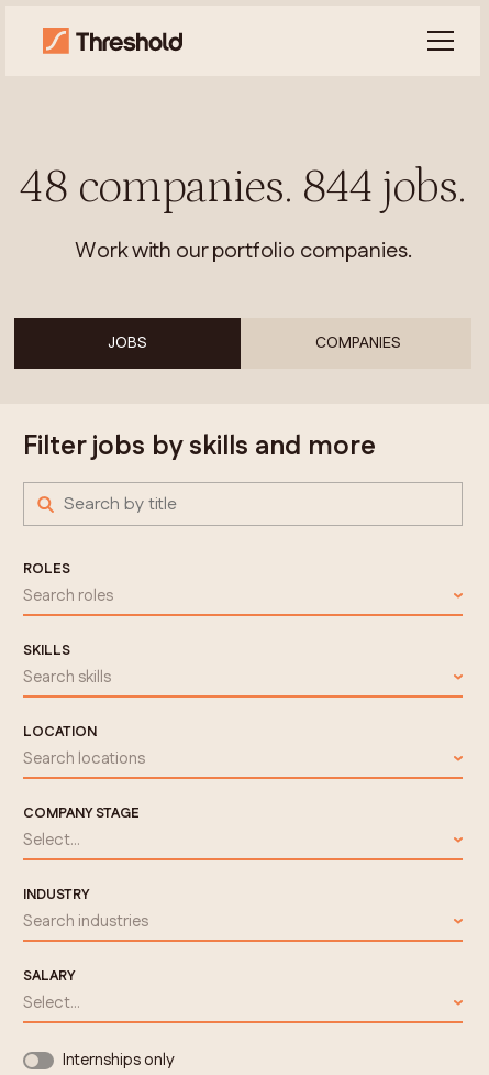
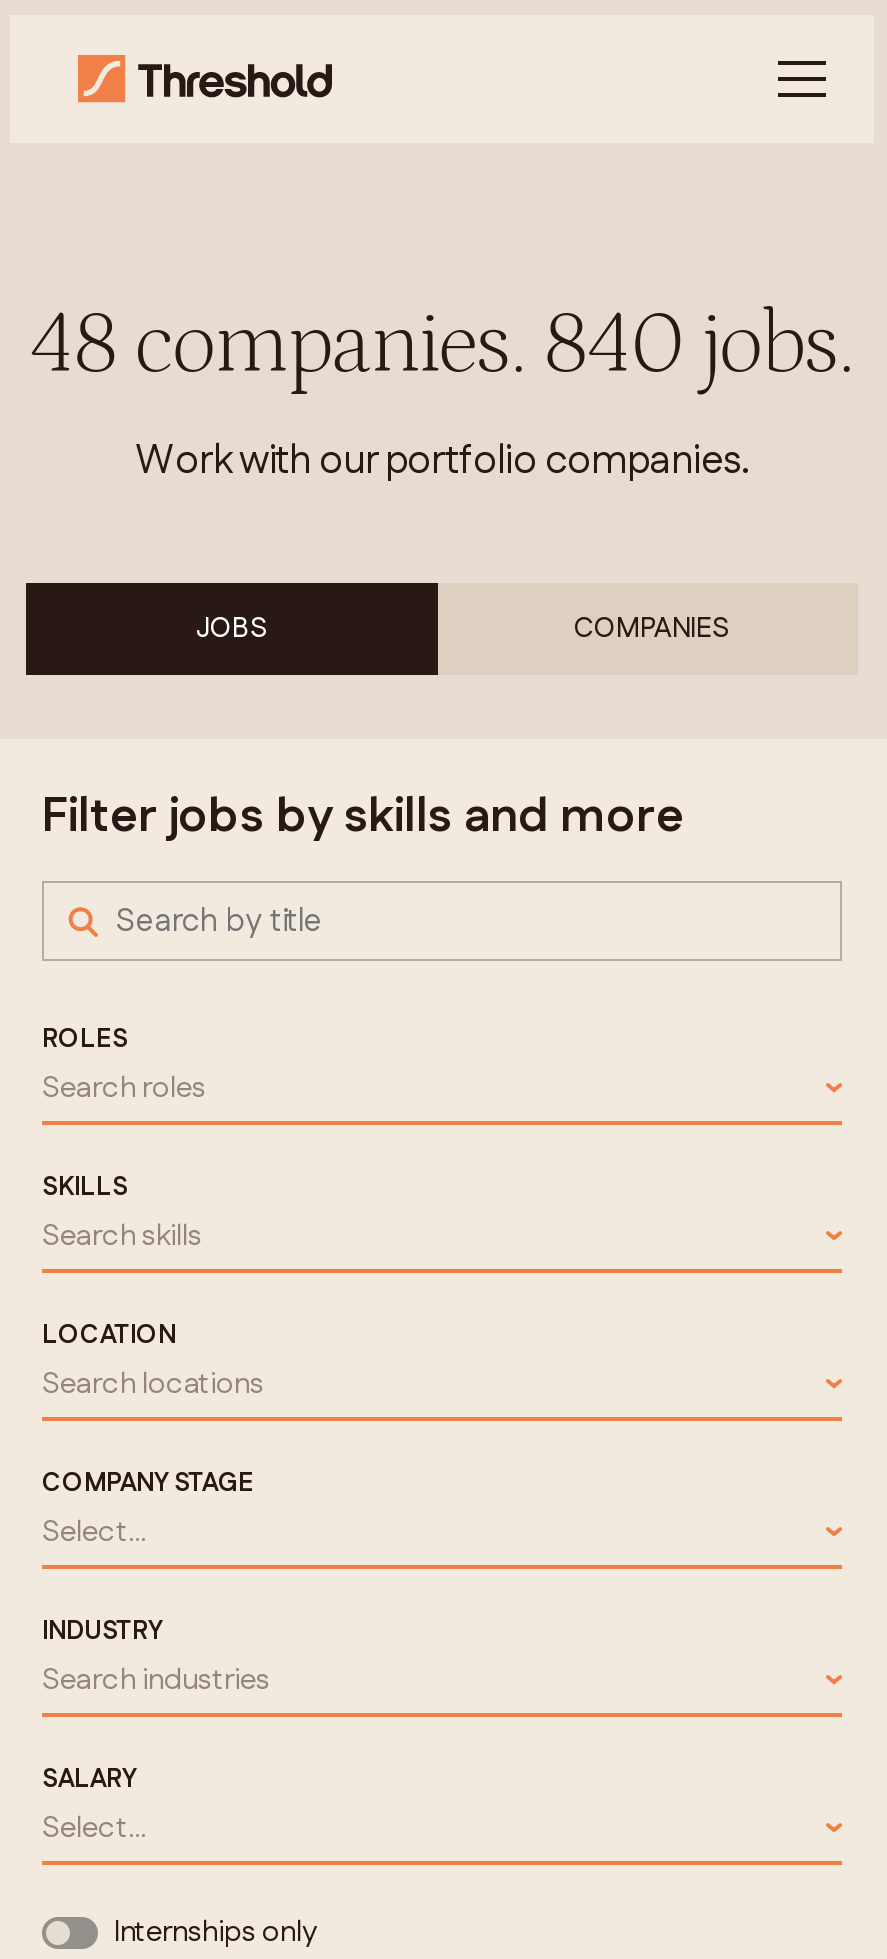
[20,160,465,215] 48 companies. 844 jobs. -> [31,295,853,395] 48 companies. 840 jobs.

